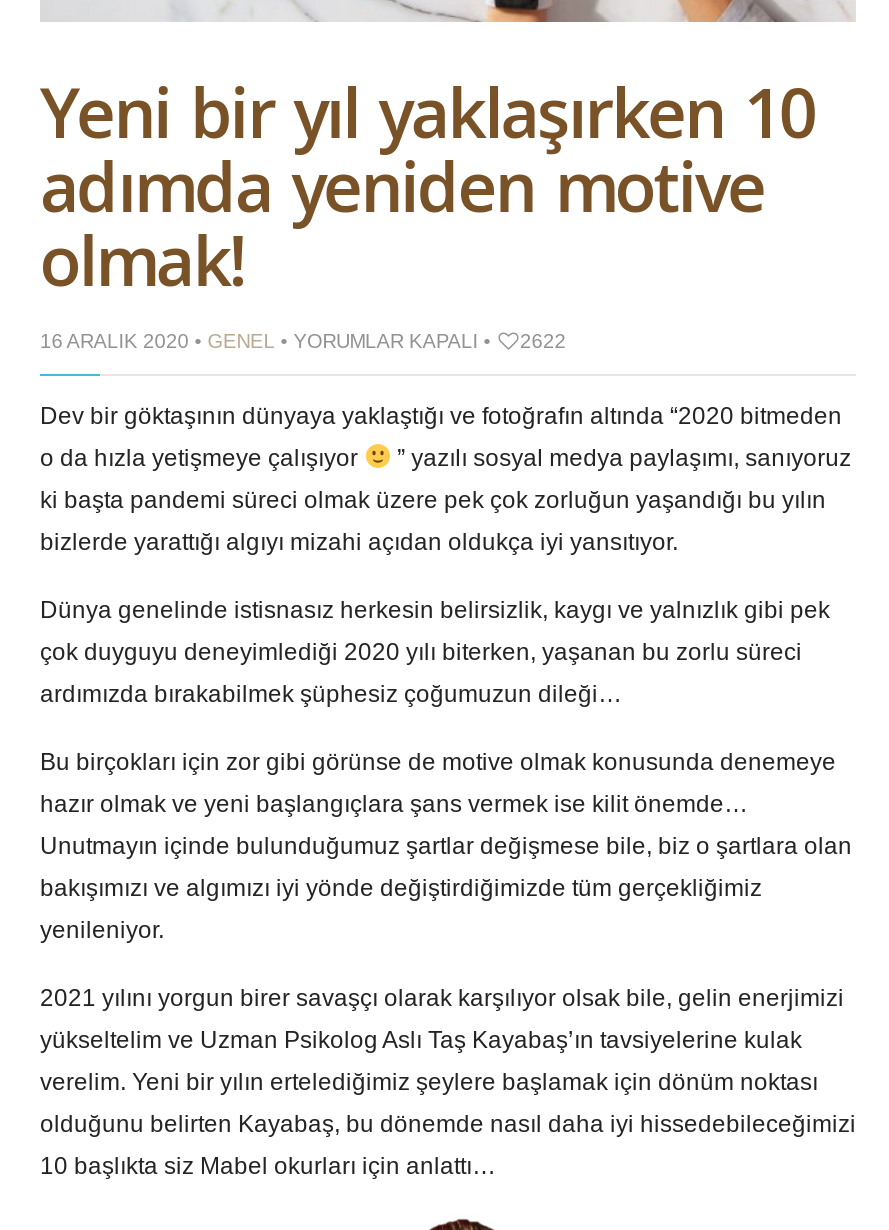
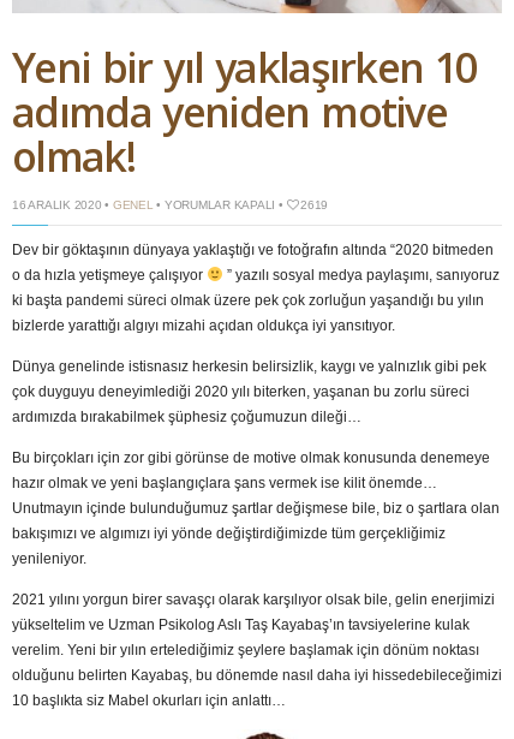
[520,329,566,351] 2622 -> [300,198,328,211] 2619

